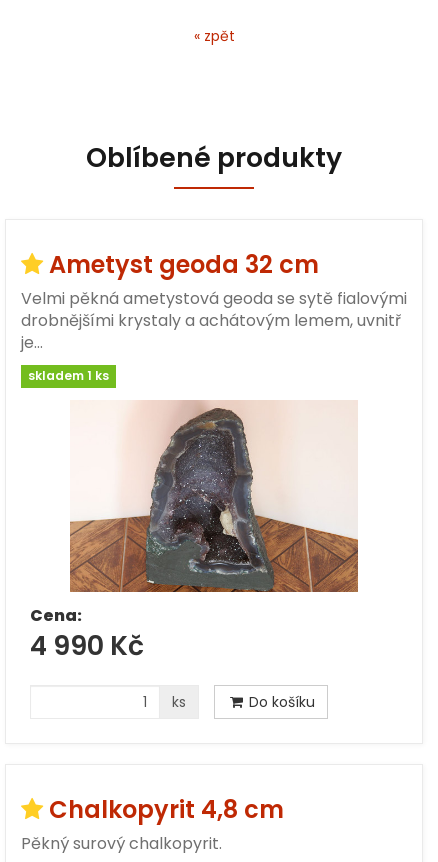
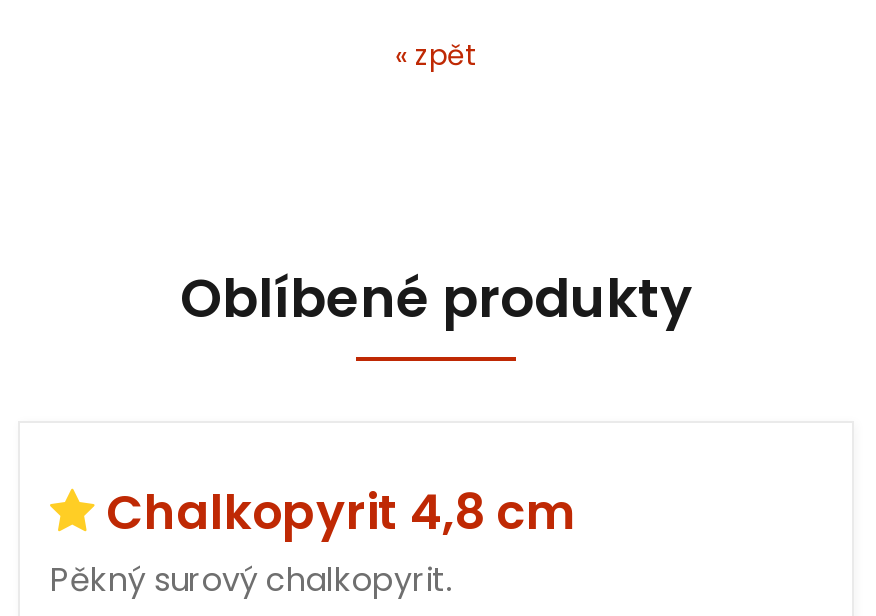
[21,248,407,384] Ametyst geoda 32 cm | Velmi pěkná ametystová geoda se sytě fialovými | drobnějšími krystaly a achátovým lemem, uvnitř | je… | skladem 1 ks -> none
[30,400,359,712] [image] | Cena: | 4 990 Kč | ks | Do košíku -> none

